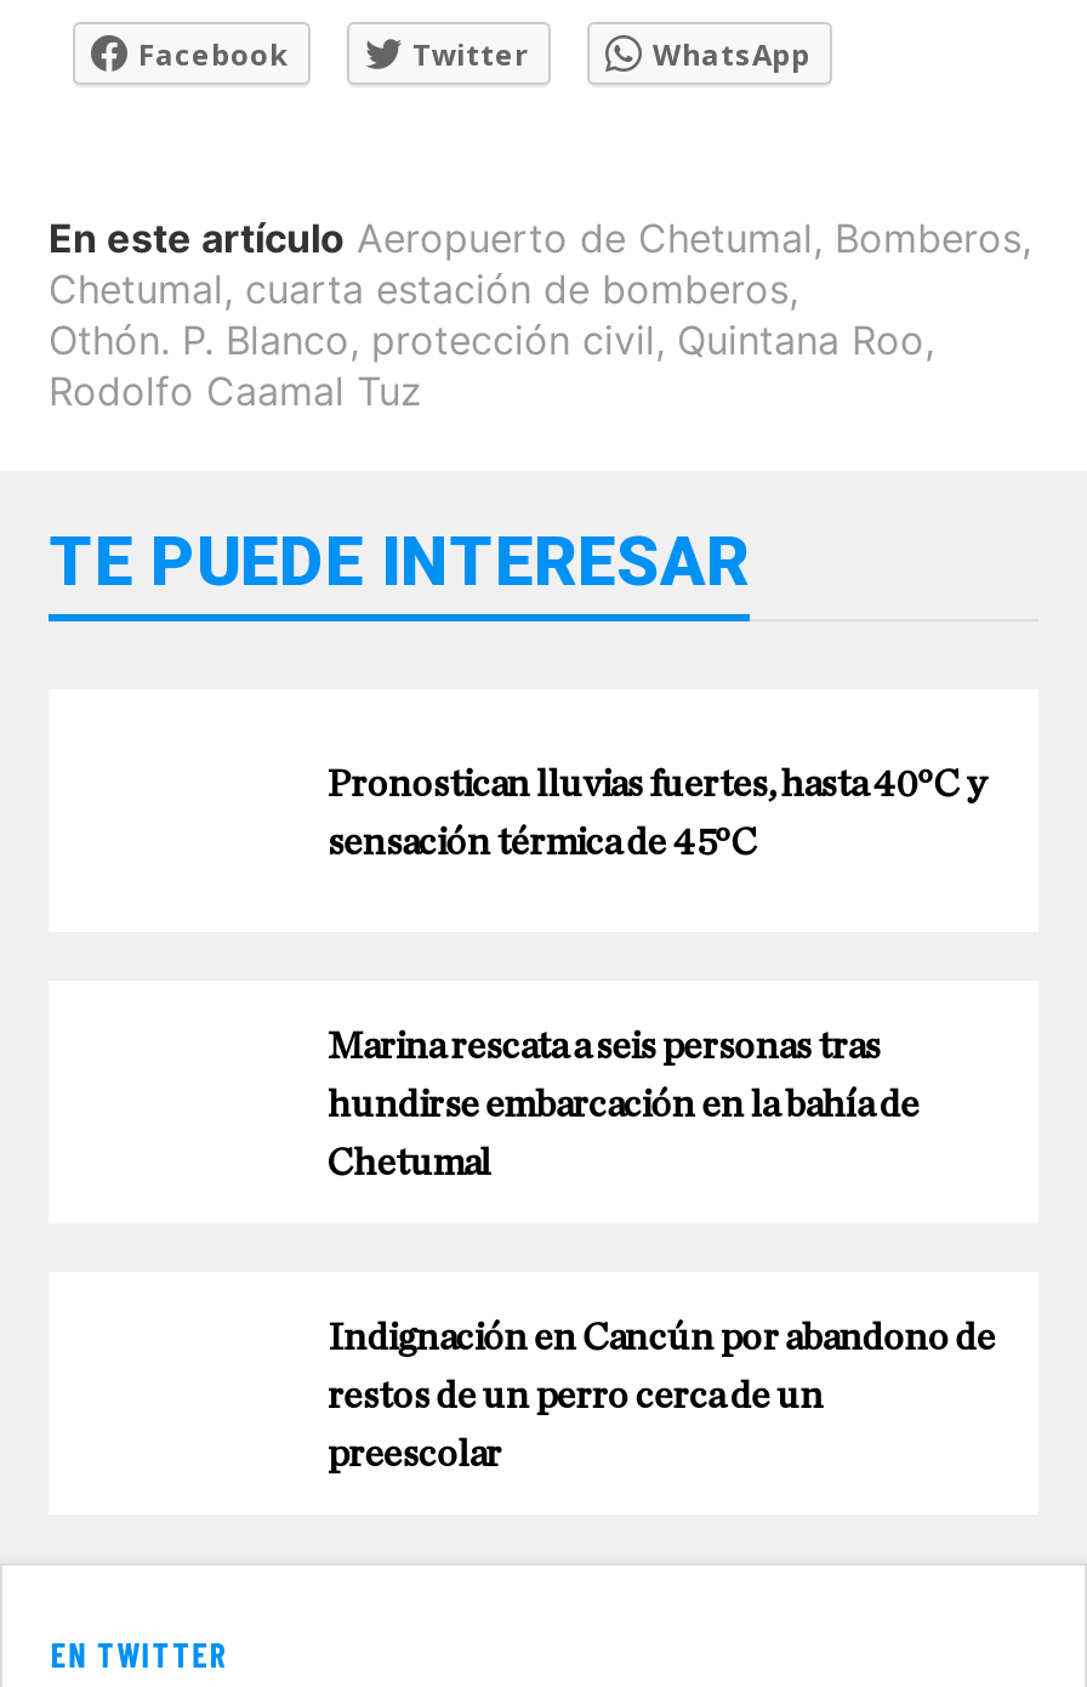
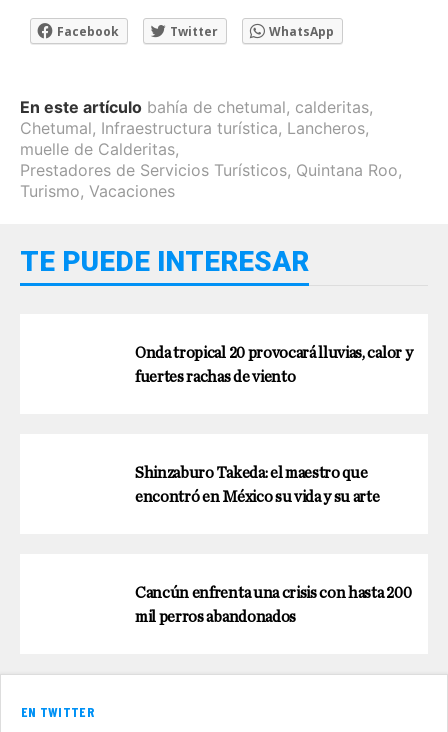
[49,214,1031,416] En este artículo Aeropuerto de Chetumal, Bomberos, | Chetumal, cuarta estación de bomberos, | Othón. P. Blanco, protección civil, Quintana Roo, | Rodolfo Caamal Tuz -> [20,97,402,201] En este artículo bahía de chetumal, calderitas, | Chetumal, Infraestructura turística, Lancheros, | muelle de Calderitas, | Prestadores de Servicios Turísticos, Quintana Roo, | Turismo, Vacaciones
[328,765,985,862] Pronostican lluvias fuertes, hasta 40°C y | sensación térmica de 45°C -> [135,345,412,385] Onda tropical 20 provocará lluvias, calor y | fuertes rachas de viento
[328,1027,919,1183] Marina rescata a seis personas tras | hundirse embarcación en la bahía de | Chetumal -> [135,465,379,505] Shinzaburo Takeda: el maestro que | encontró en México su vida y su arte
[328,1319,995,1474] Indignación en Cancún por abandono de | restos de un perro cerca de un | preescolar -> [135,585,411,625] Cancún enfrenta una crisis con hasta 200 | mil perros abandonados

